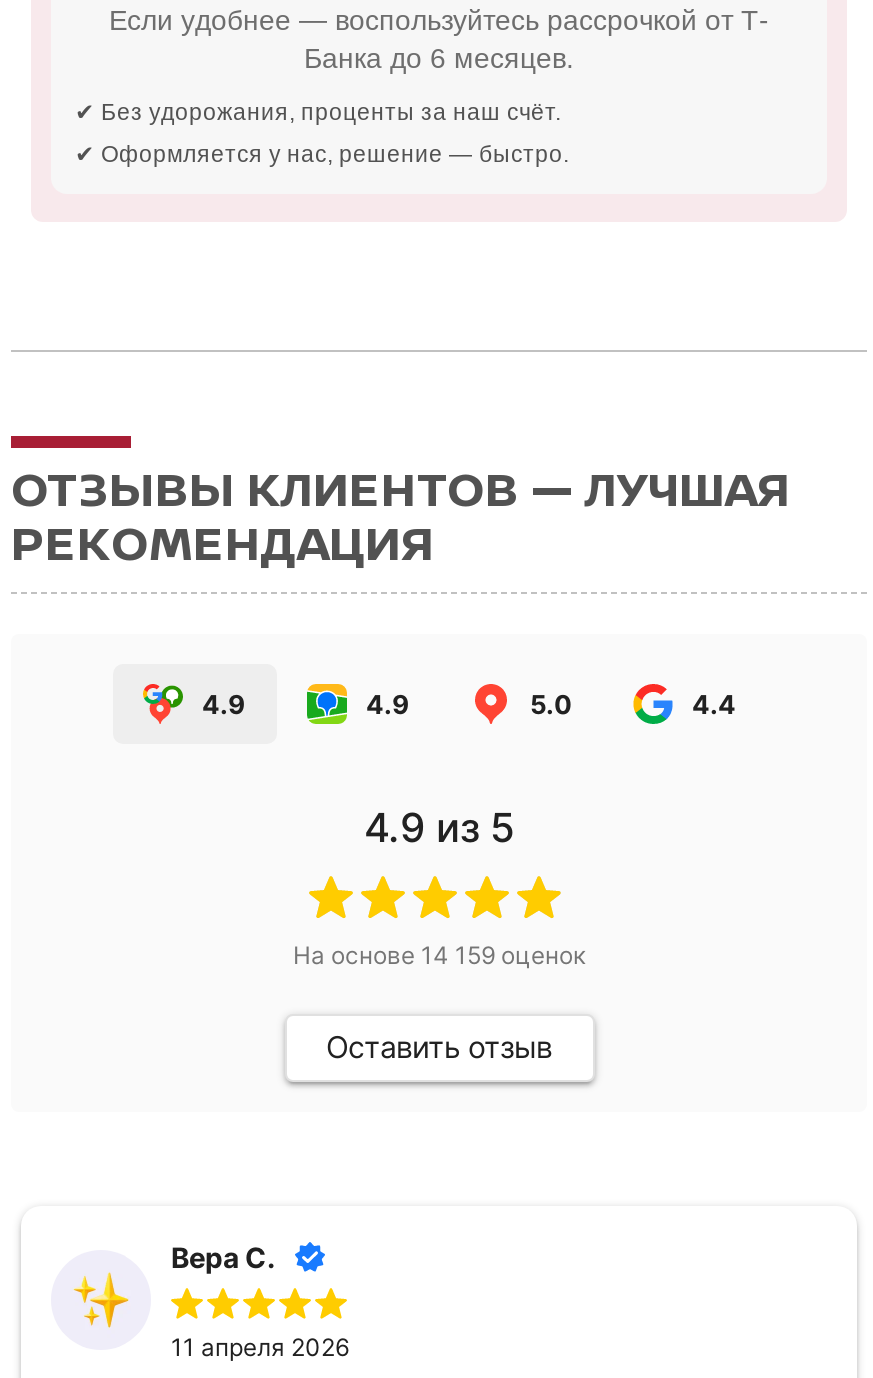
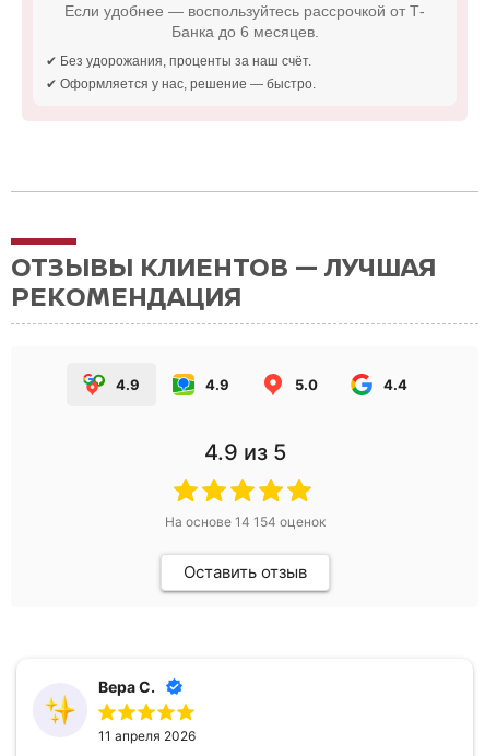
[293,940,585,970] На основе 14 159 оценок -> [164,513,325,530] На основе 14 154 оценок

